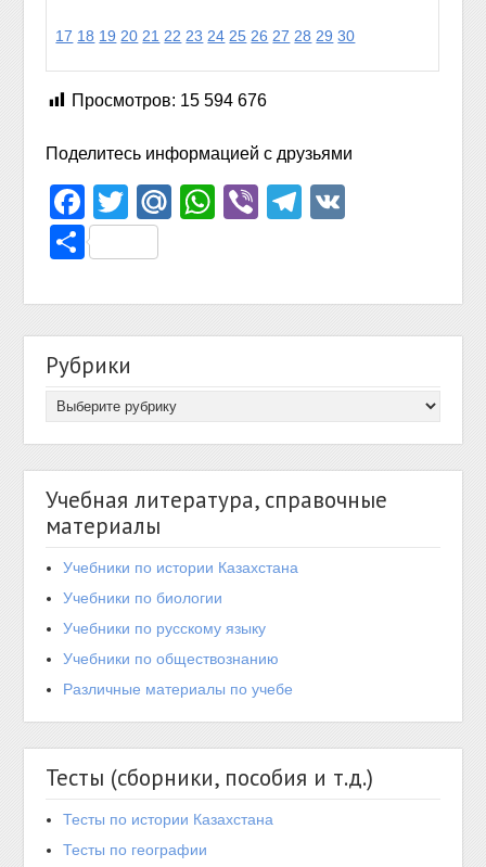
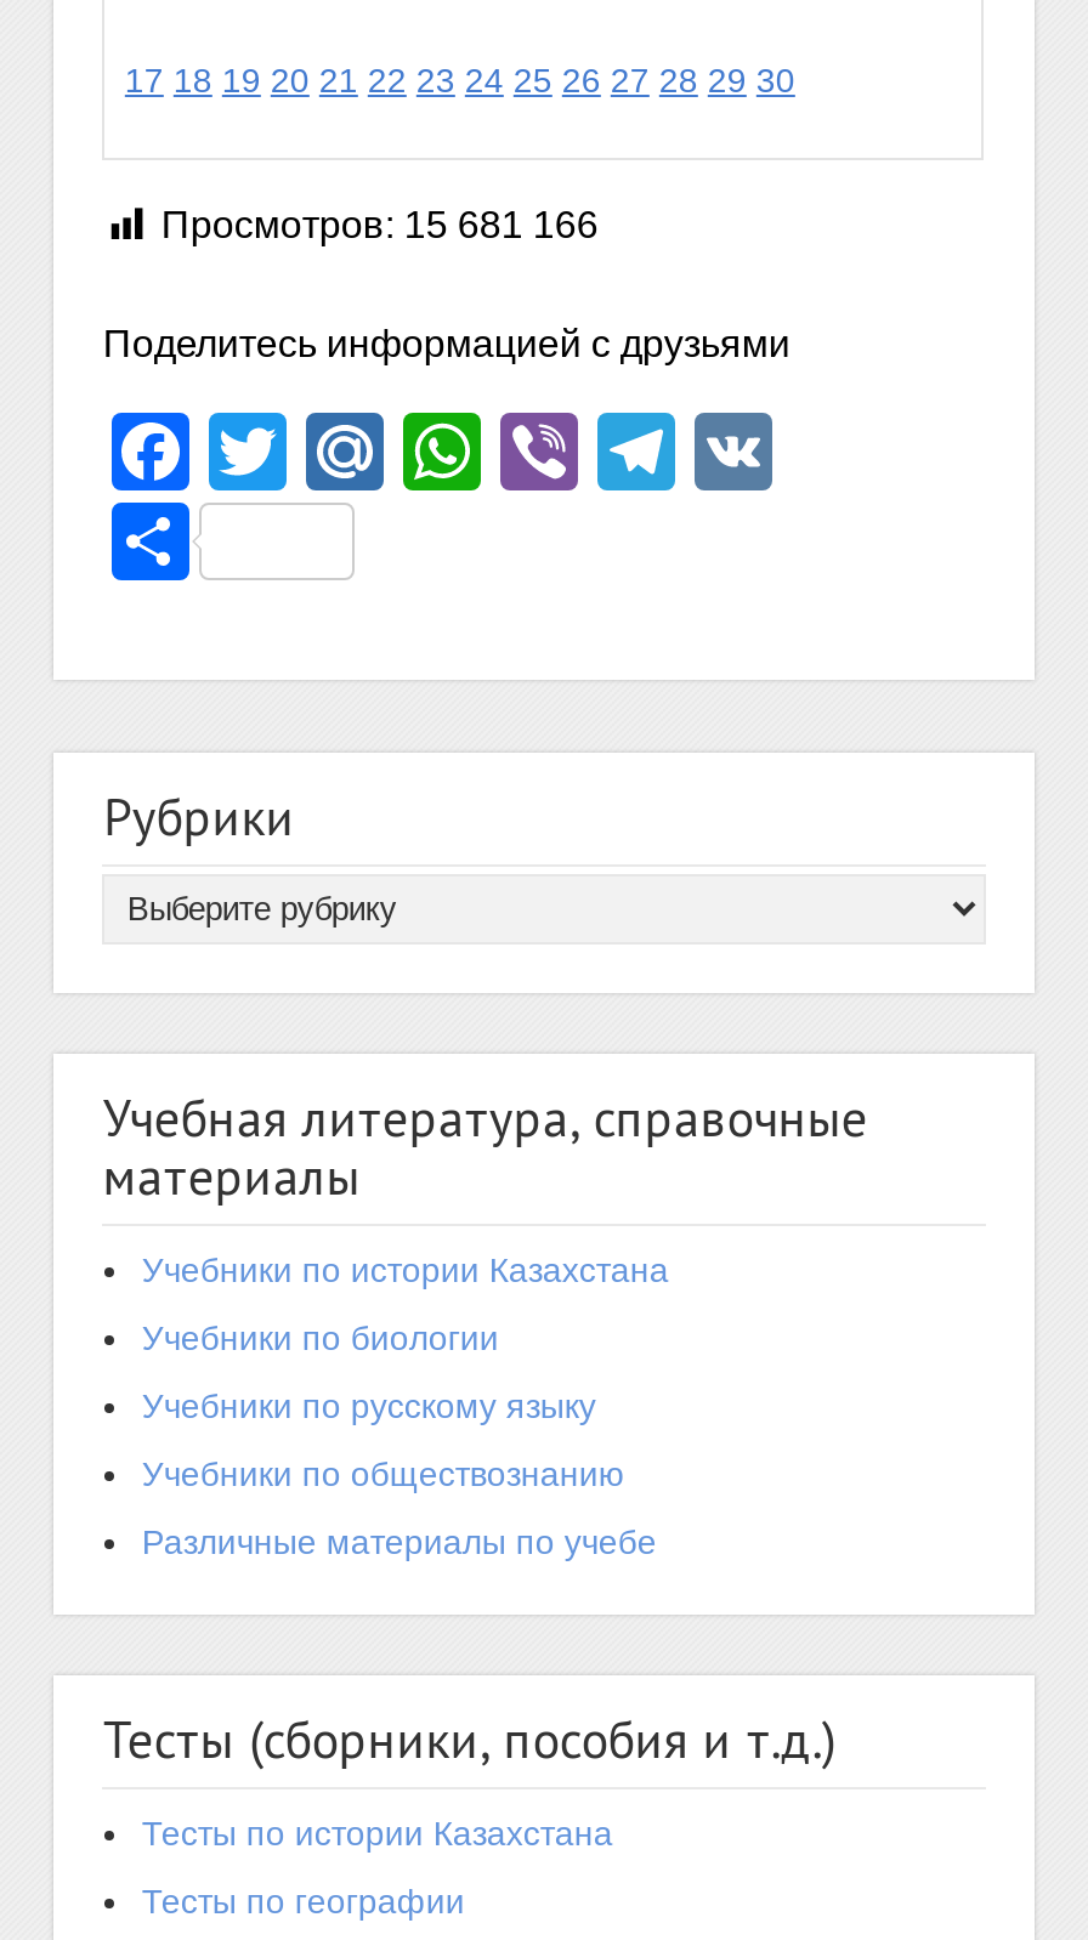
[72,91,267,110] Просмотров: 15 594 676 -> [161,204,598,245] Просмотров: 15 681 166

